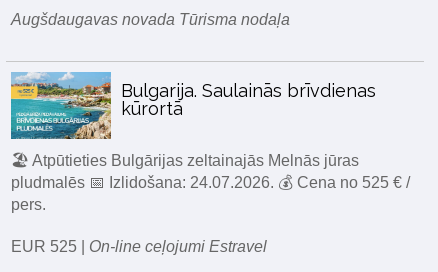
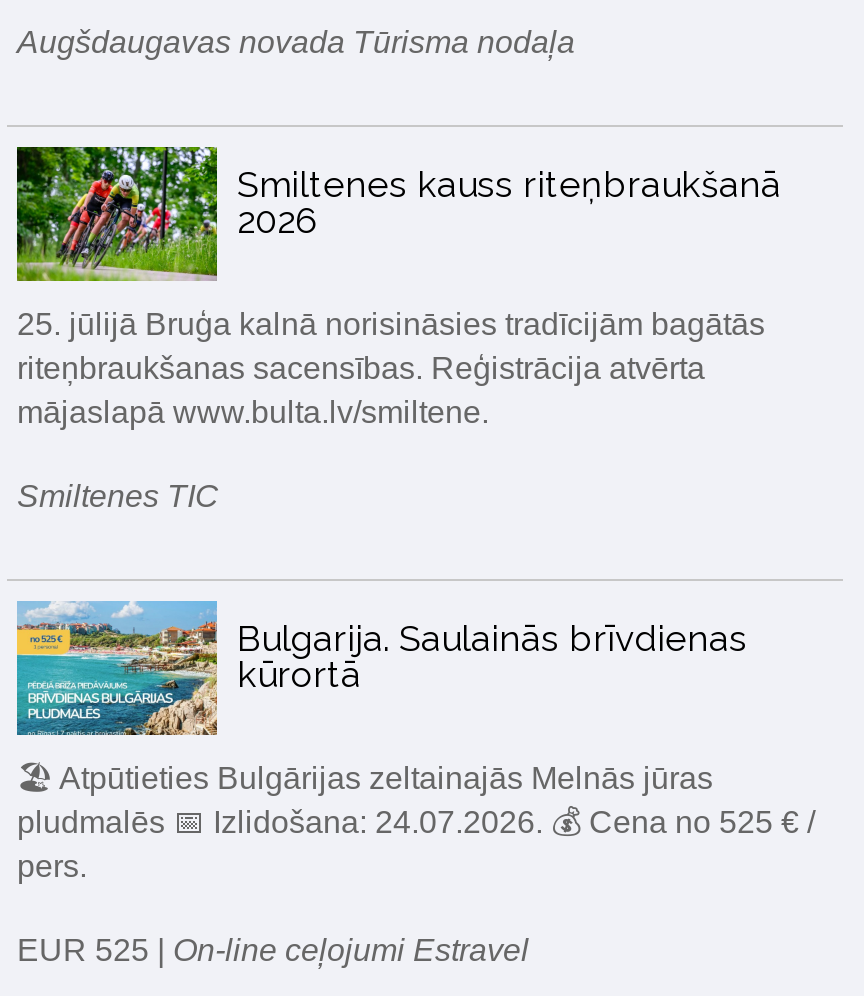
none -> [15,145,781,513] [image] | Smiltenes kauss riteņbraukšanā | 2026 | 25. jūlijā Bruģa kalnā norisināsies tradīcijām bagātās | riteņbraukšanas sacensības. Reģistrācija atvērta | mājaslapā www.bulta.lv/smiltene. | Smiltenes TIC

